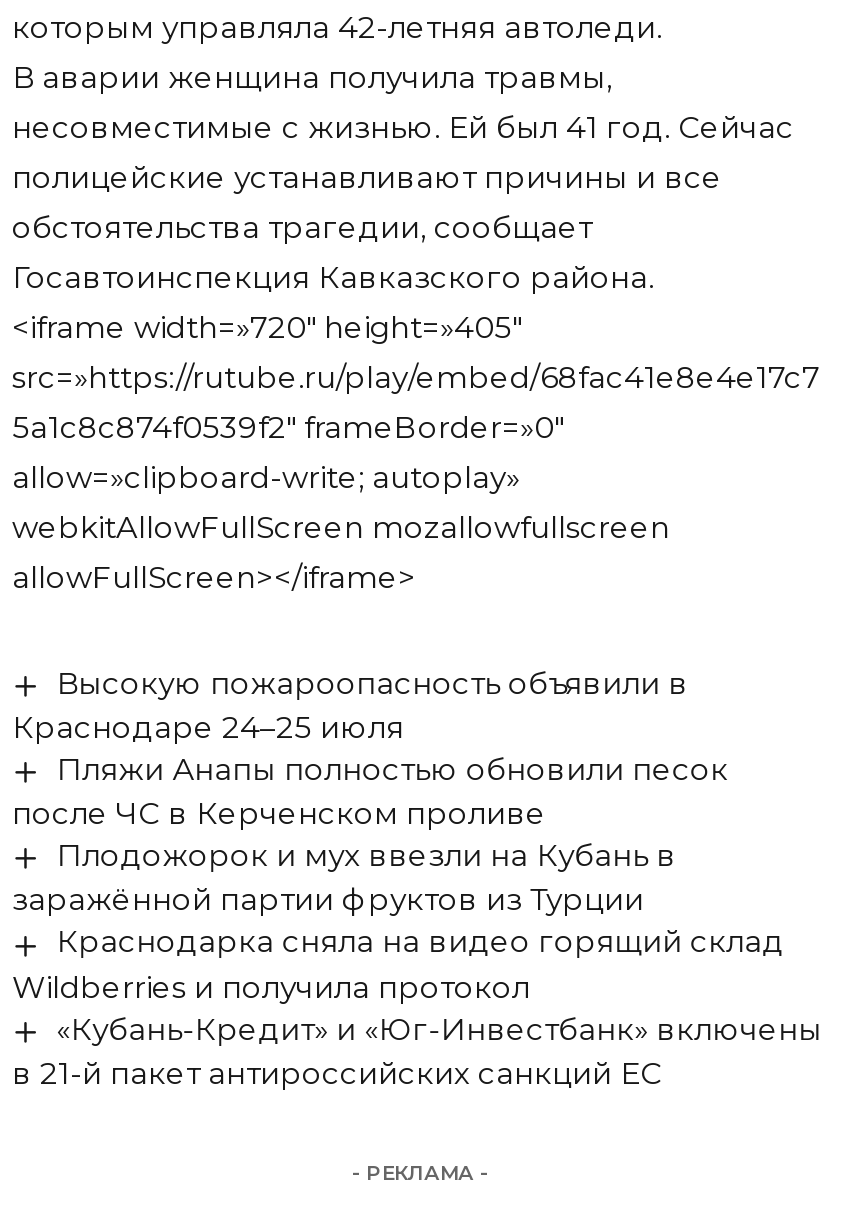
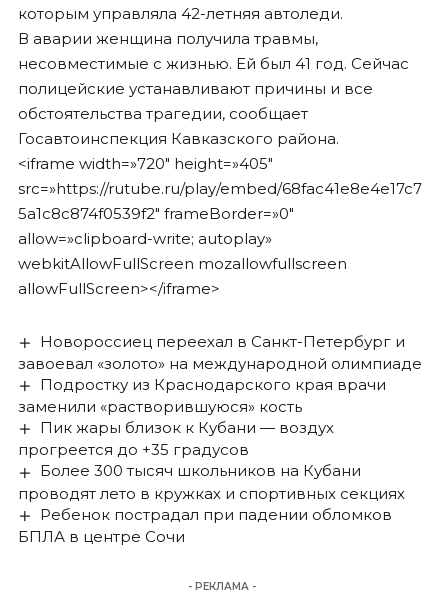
[12,664,822,1091] Высокую пожароопасность объявили в | Краснодаре 24–25 июля | Пляжи Анапы полностью обновили песок | после ЧС в Керченском проливе | Плодожорок и мух ввезли на Кубань в | заражённой партии фруктов из Турции | Краснодарка сняла на видео горящий склад | Wildberries и получила протокол | «Кубань-Кредит» и «Юг-Инвестбанк» включены | в 21-й пакет антироссийских санкций ЕС -> [18,332,422,546] Новороссиец переехал в Санкт-Петербург и | завоевал «золото» на международной олимпиаде | Подростку из Краснодарского края врачи | заменили «растворившуюся» кость | Пик жары близок к Кубани — воздух | прогреется до +35 градусов | Более 300 тысяч школьников на Кубани | проводят лето в кружках и спортивных секциях | Ребенок пострадал при падении обломков | БПЛА в центре Сочи

